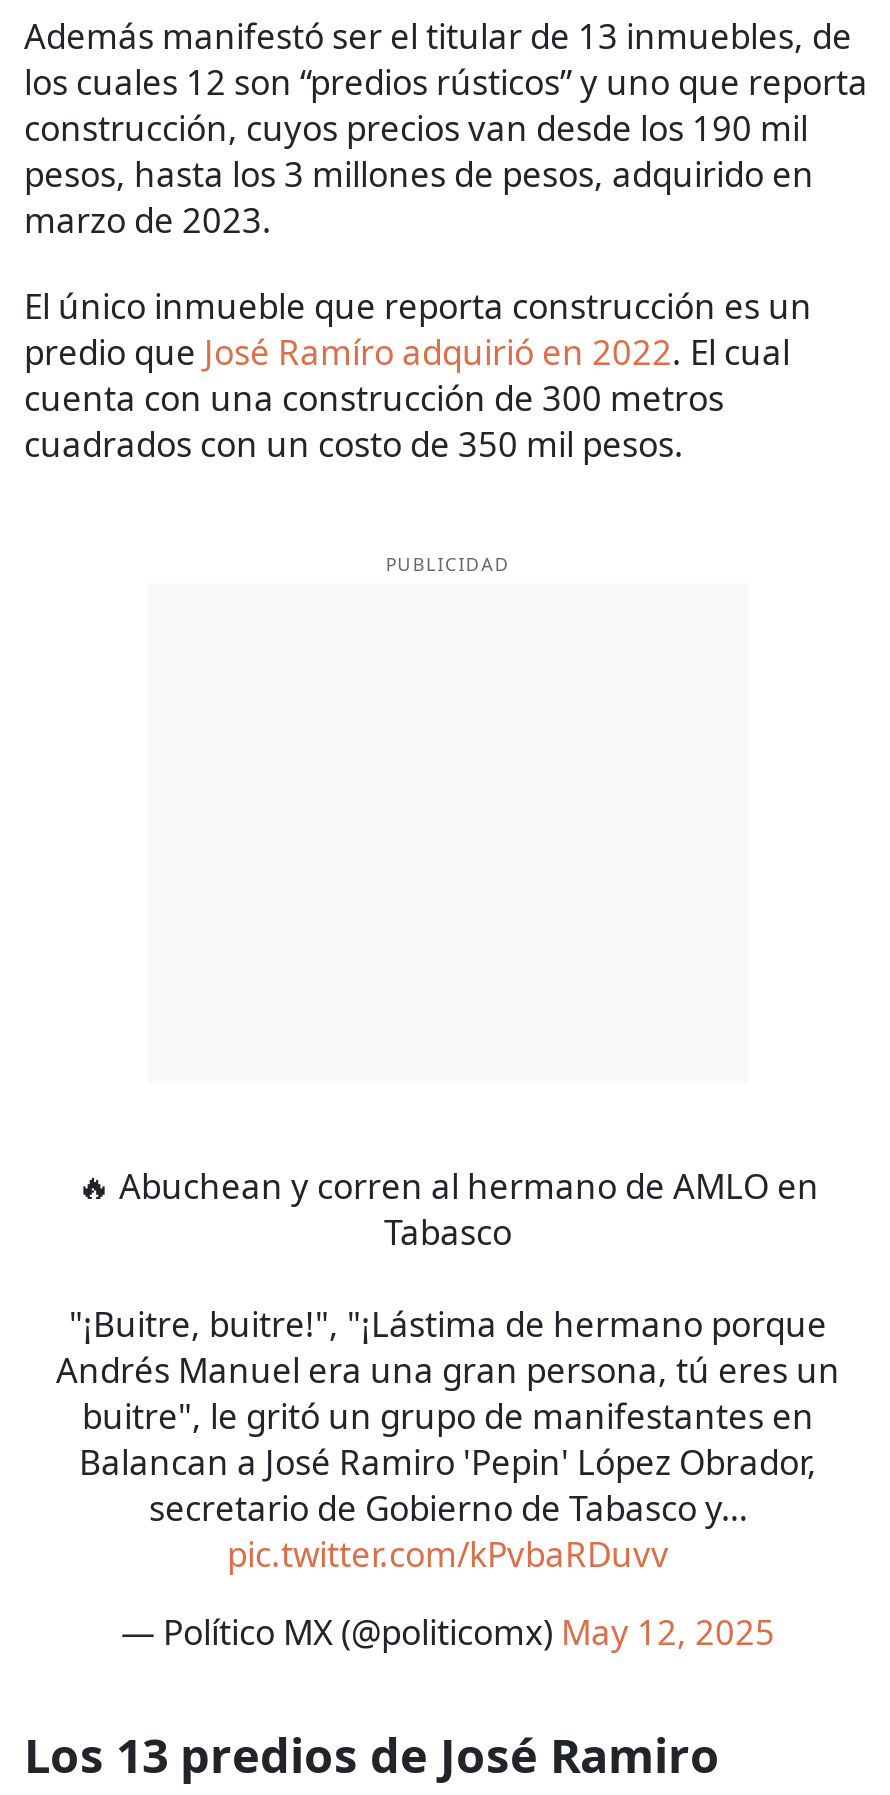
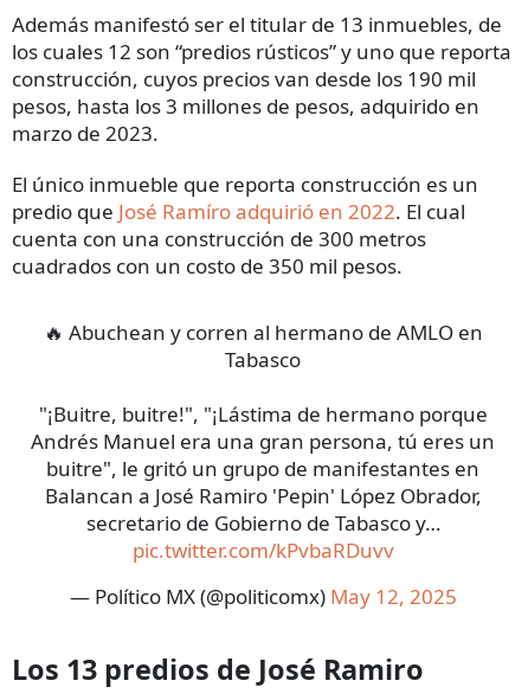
[386,550,510,576] PUBLICIDAD -> none

